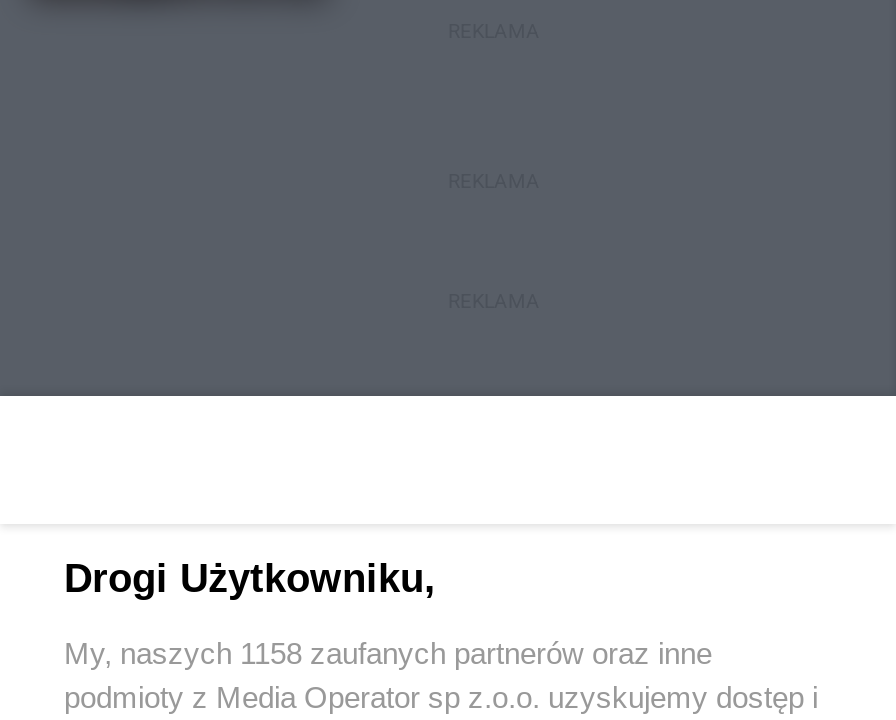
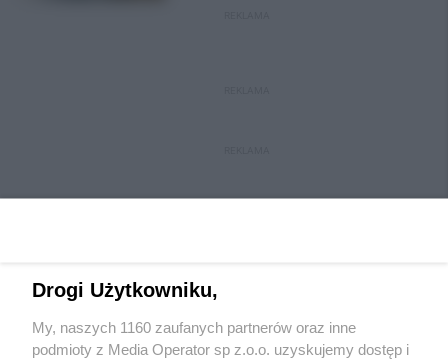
[64,636,712,670] My, naszych 1158 zaufanych partnerów oraz inne -> [32,318,356,335] My, naszych 1160 zaufanych partnerów oraz inne

